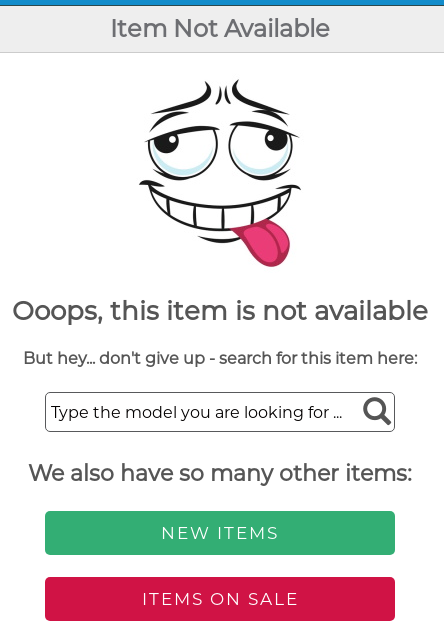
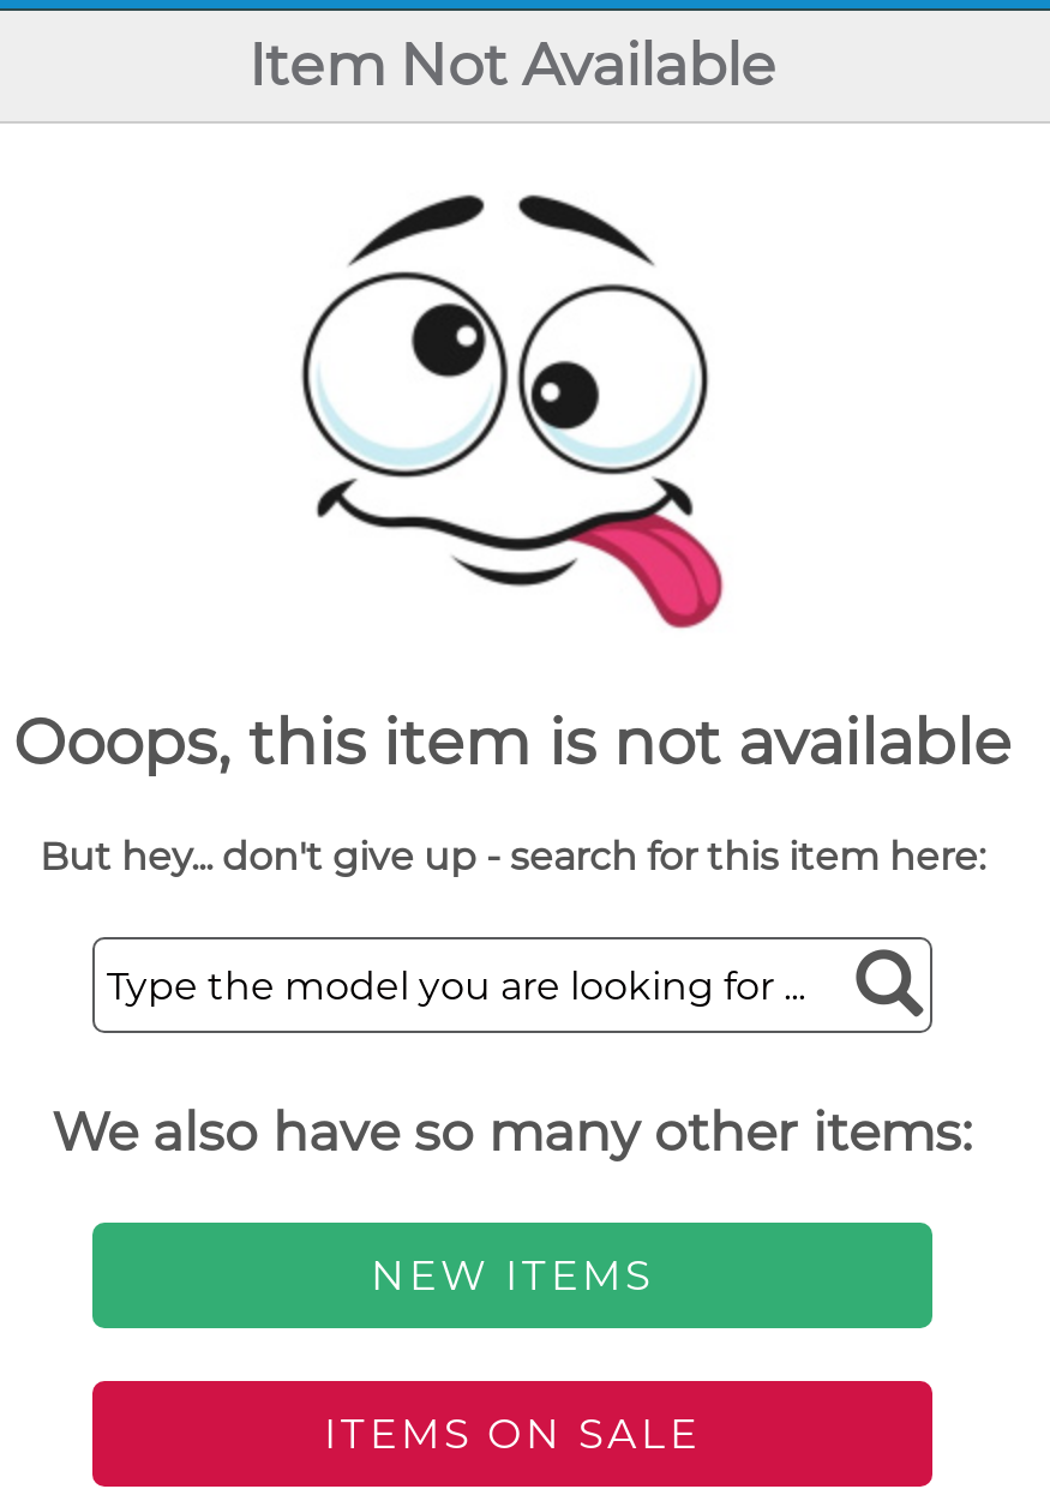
[132,79,308,268] [image] -> [299,191,726,637] [image]

